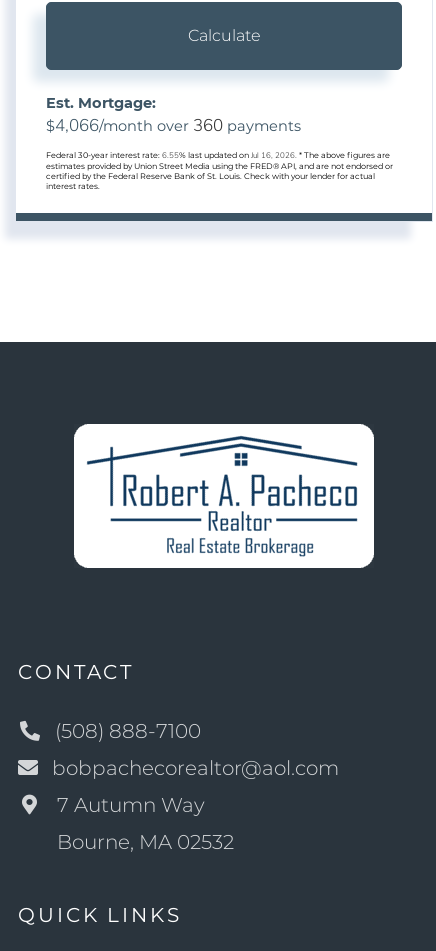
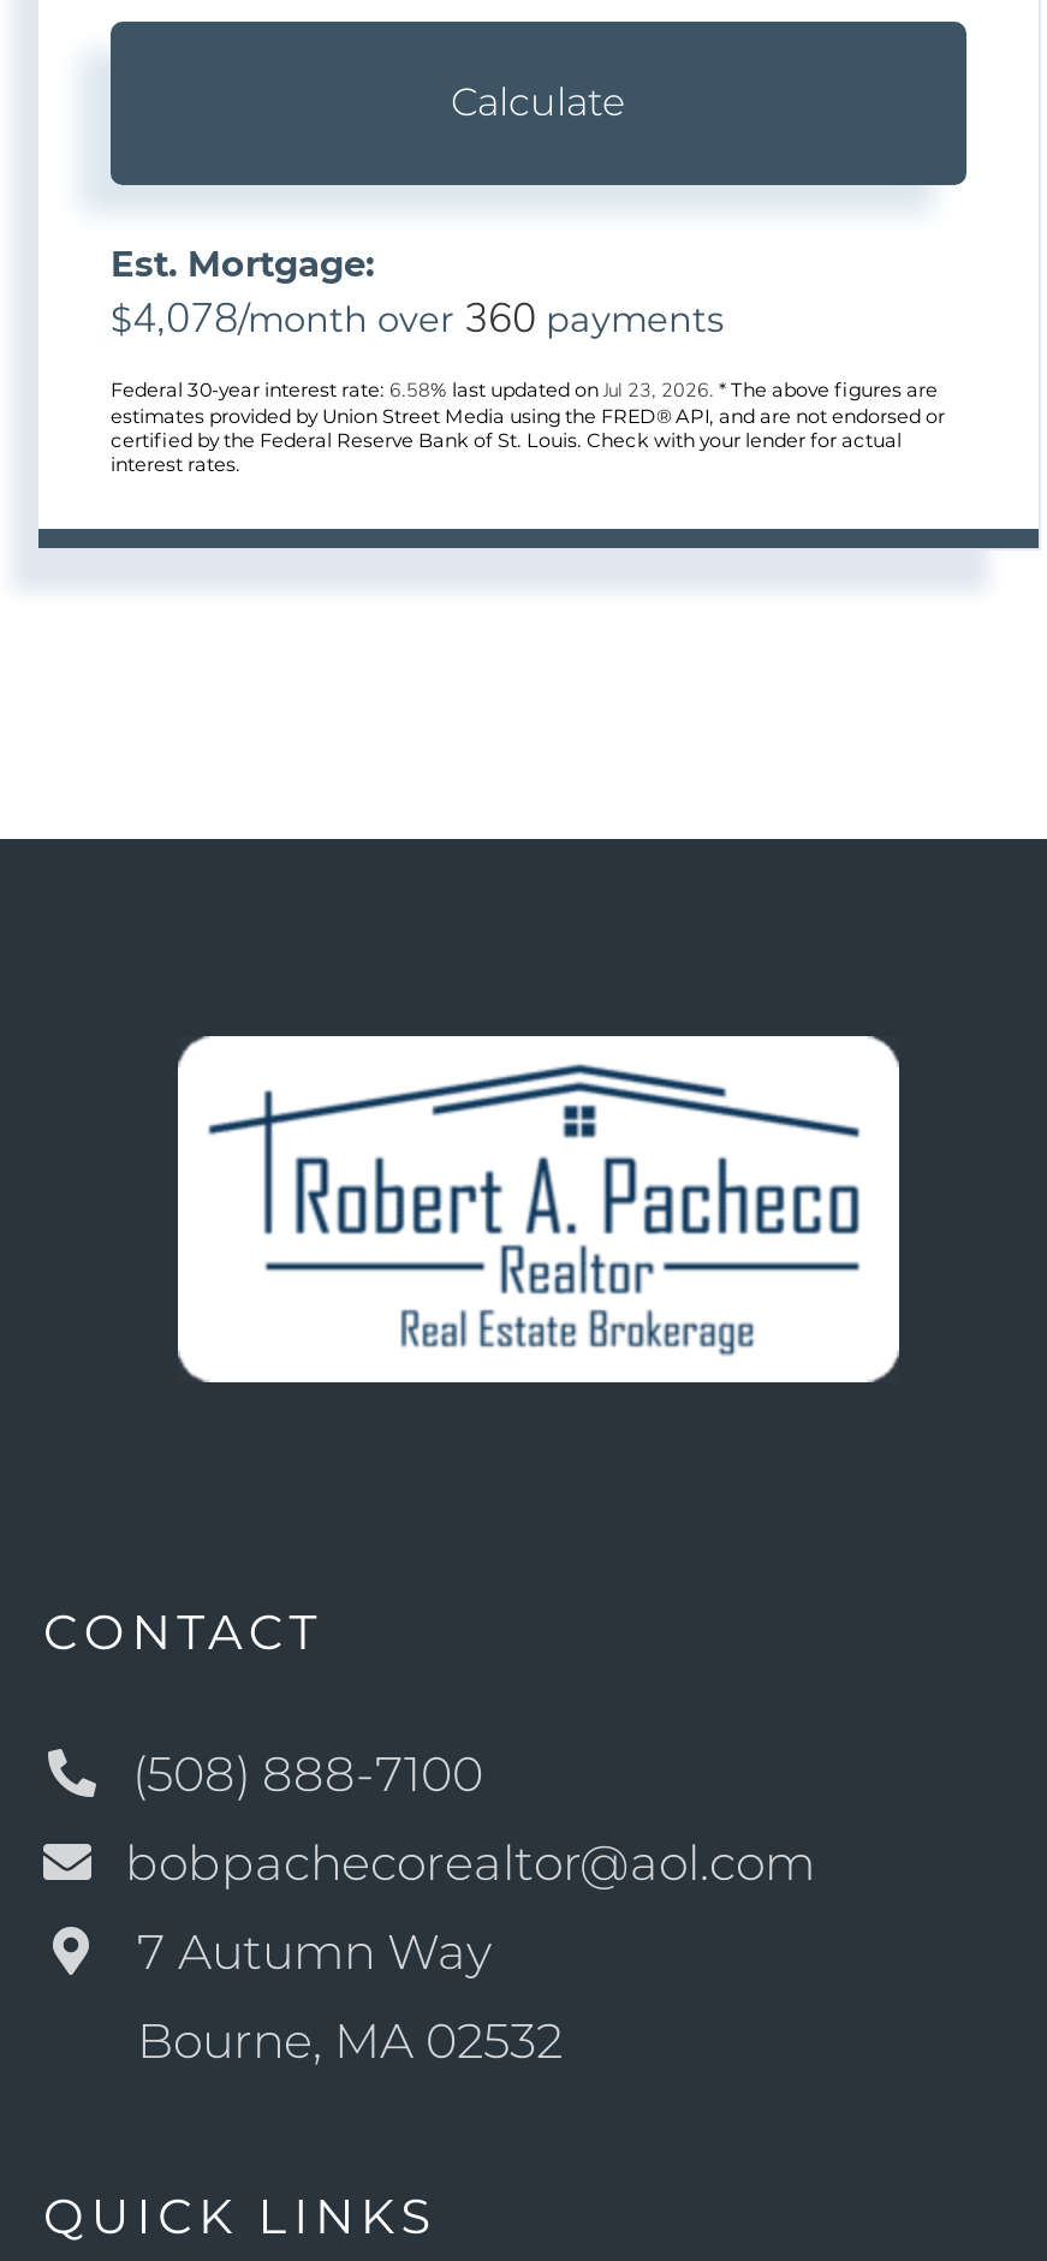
[46,114,301,137] $4,066/month over 360 payments -> [111,292,724,347] $4,078/month over 360 payments
[46,150,390,161] Federal 30-year interest rate: 6.55% last updated on Jul 16, 2026. * The above figures are -> [111,378,938,405] Federal 30-year interest rate: 6.58% last updated on Jul 23, 2026. * The above figures are

